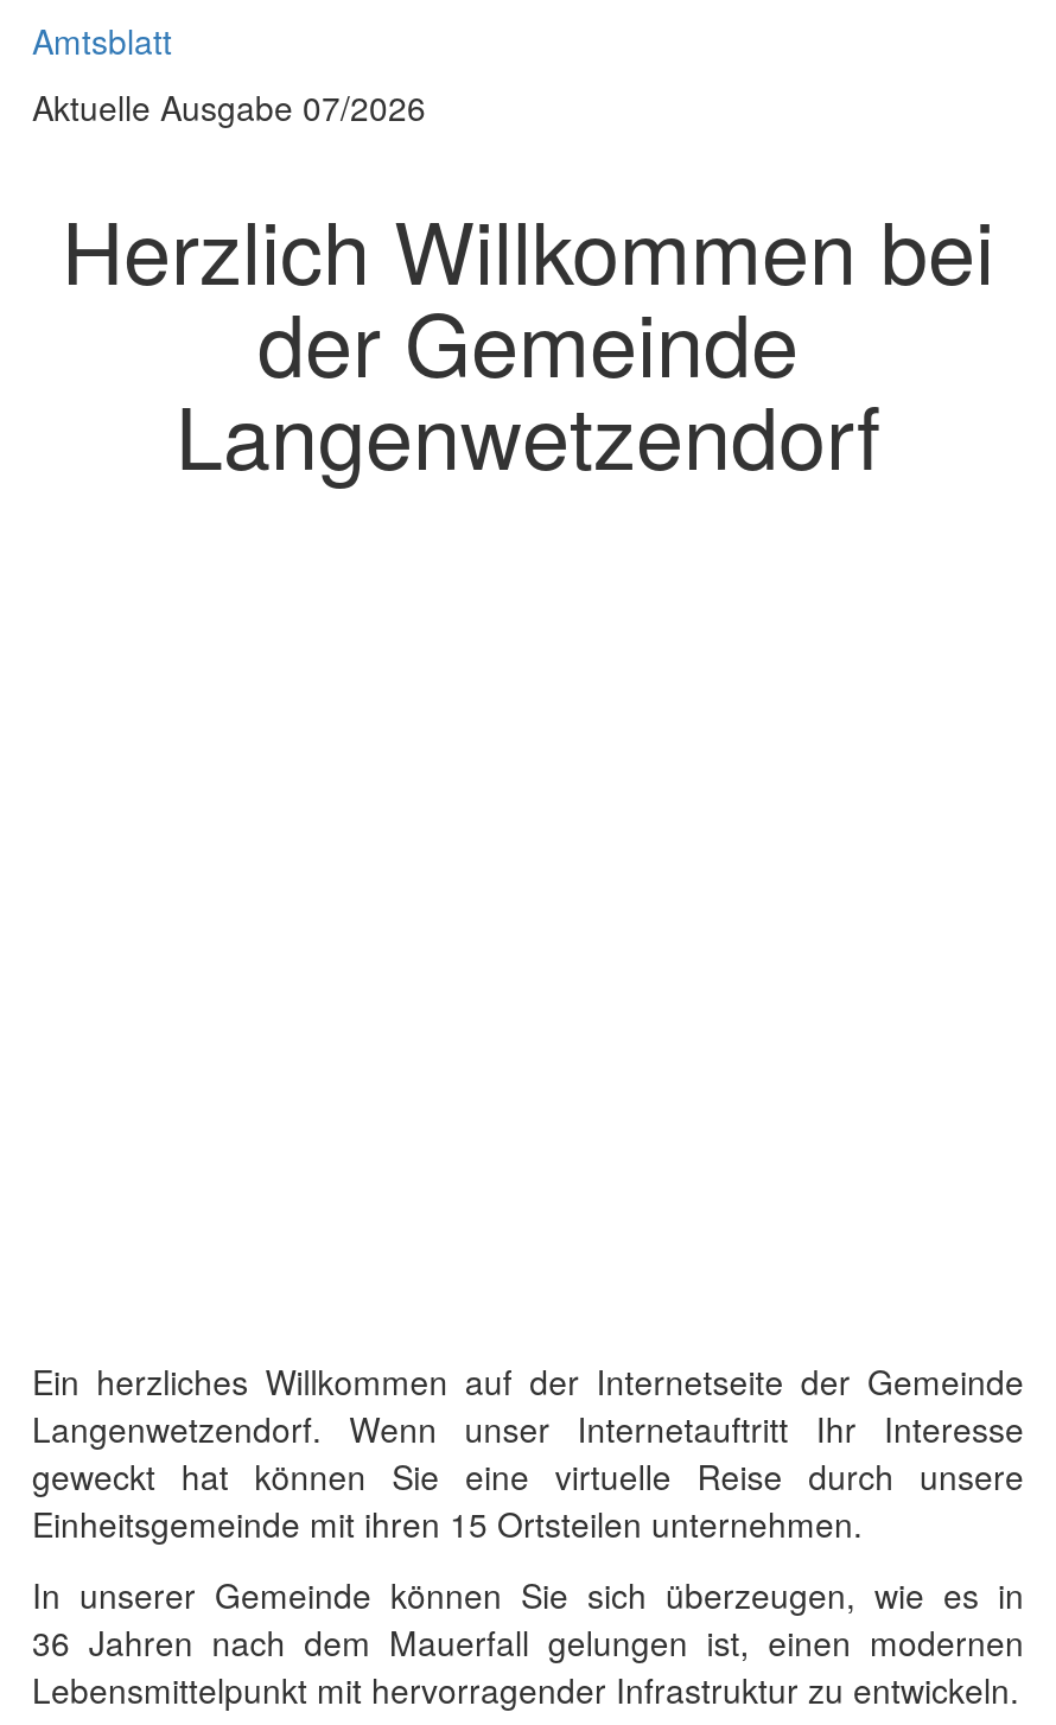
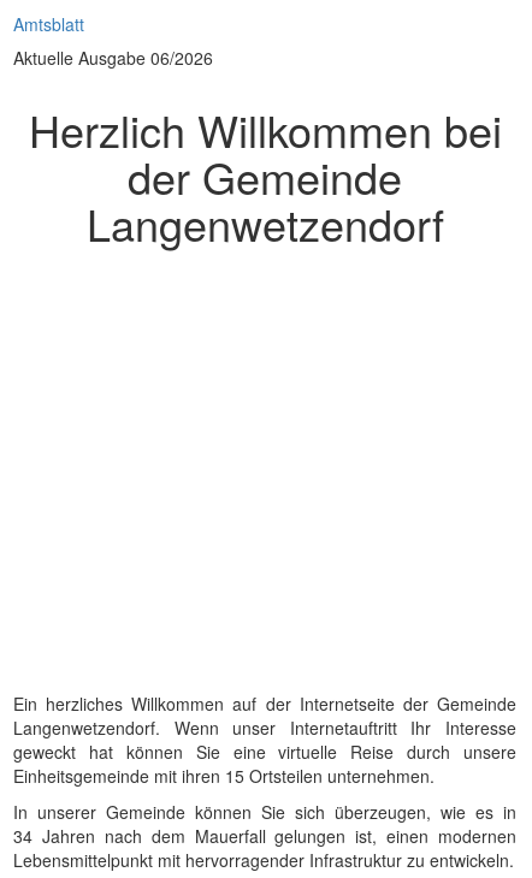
[32,83,426,131] Aktuelle Ausgabe 07/2026 -> [13,46,213,70] Aktuelle Ausgabe 06/2026
[32,1618,1024,1666] 36 Jahren nach dem Mauerfall gelungen ist, einen modernen -> [13,824,516,848] 34 Jahren nach dem Mauerfall gelungen ist, einen modernen

